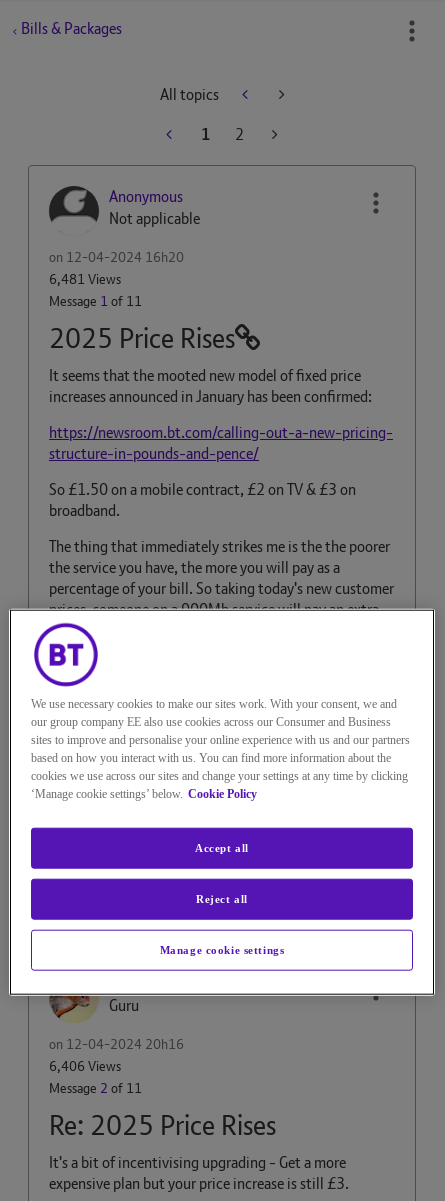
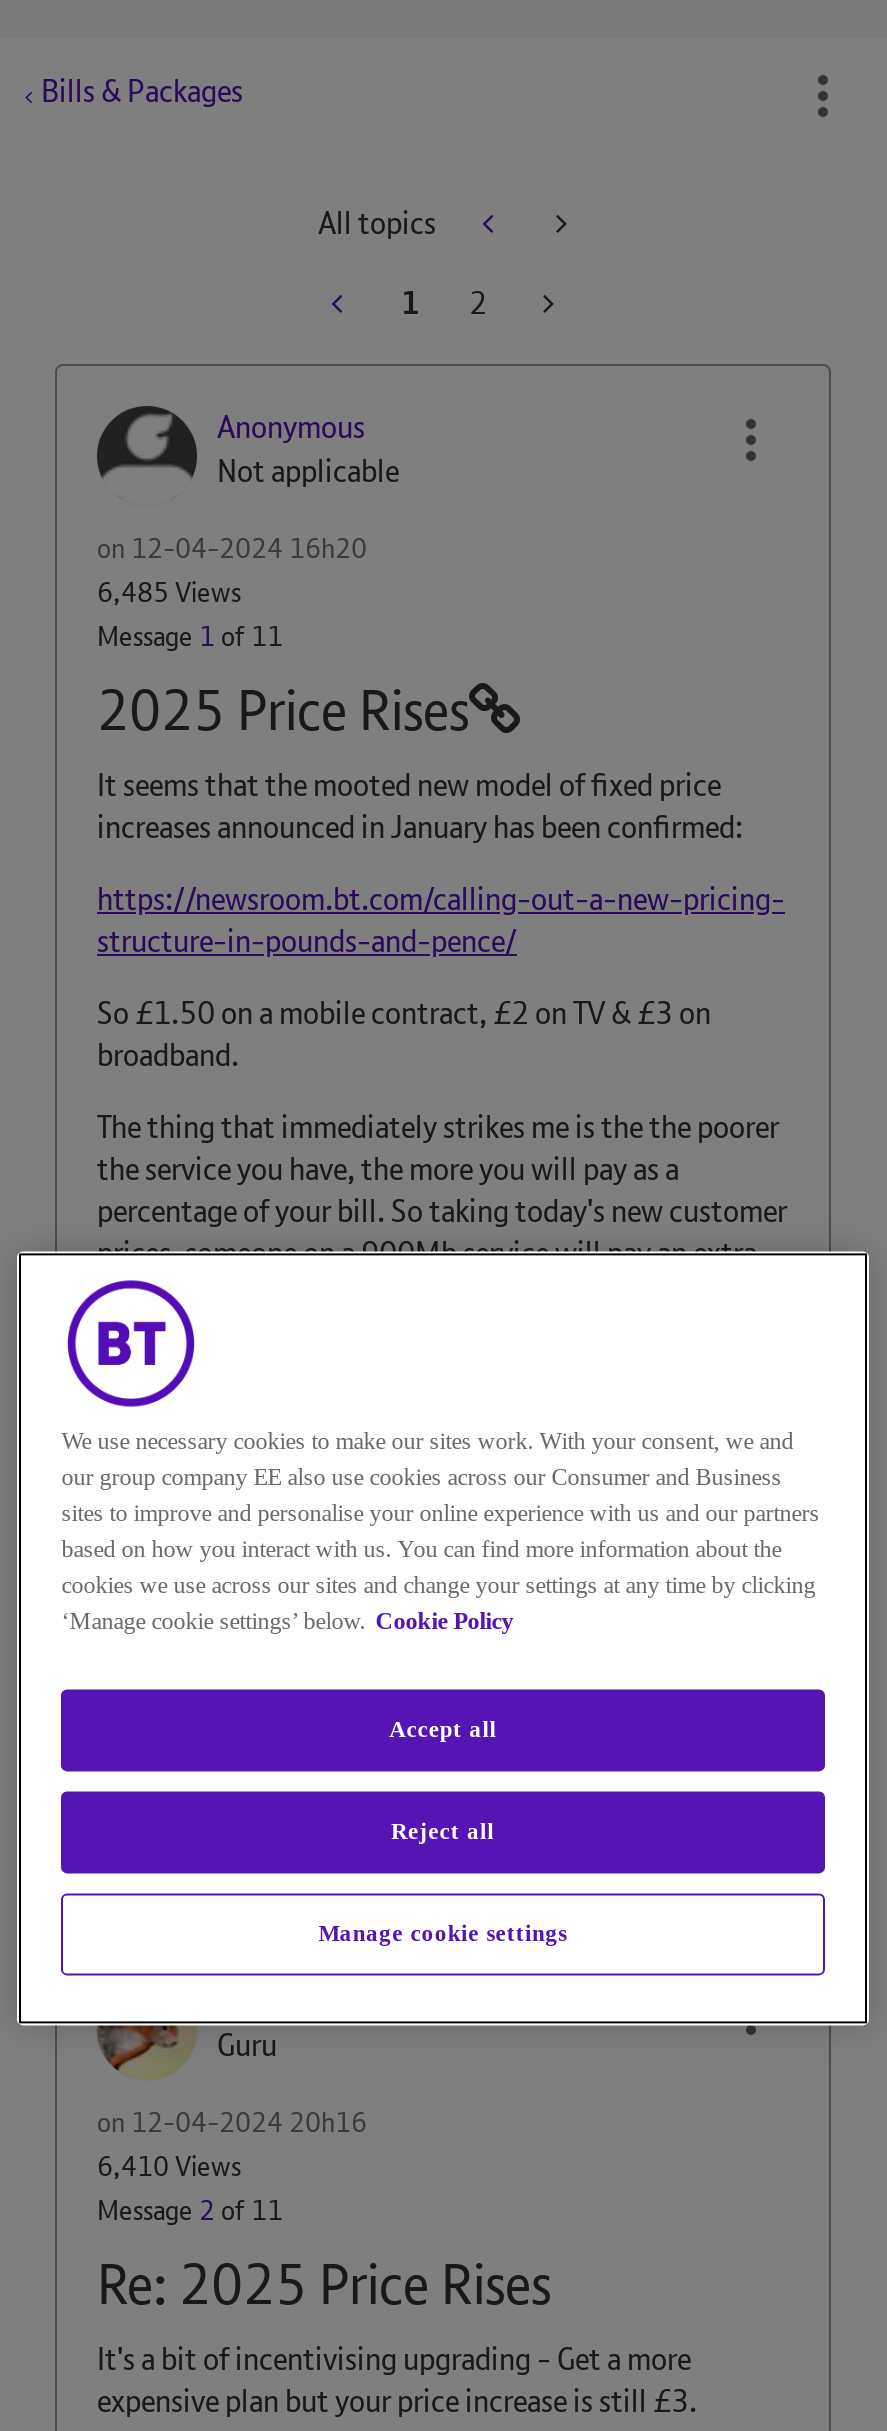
[49,270,121,288] 6,481 Views -> [97,574,241,610] 6,485 Views
[49,1056,121,1074] 6,406 Views -> [97,2147,241,2183] 6,410 Views

